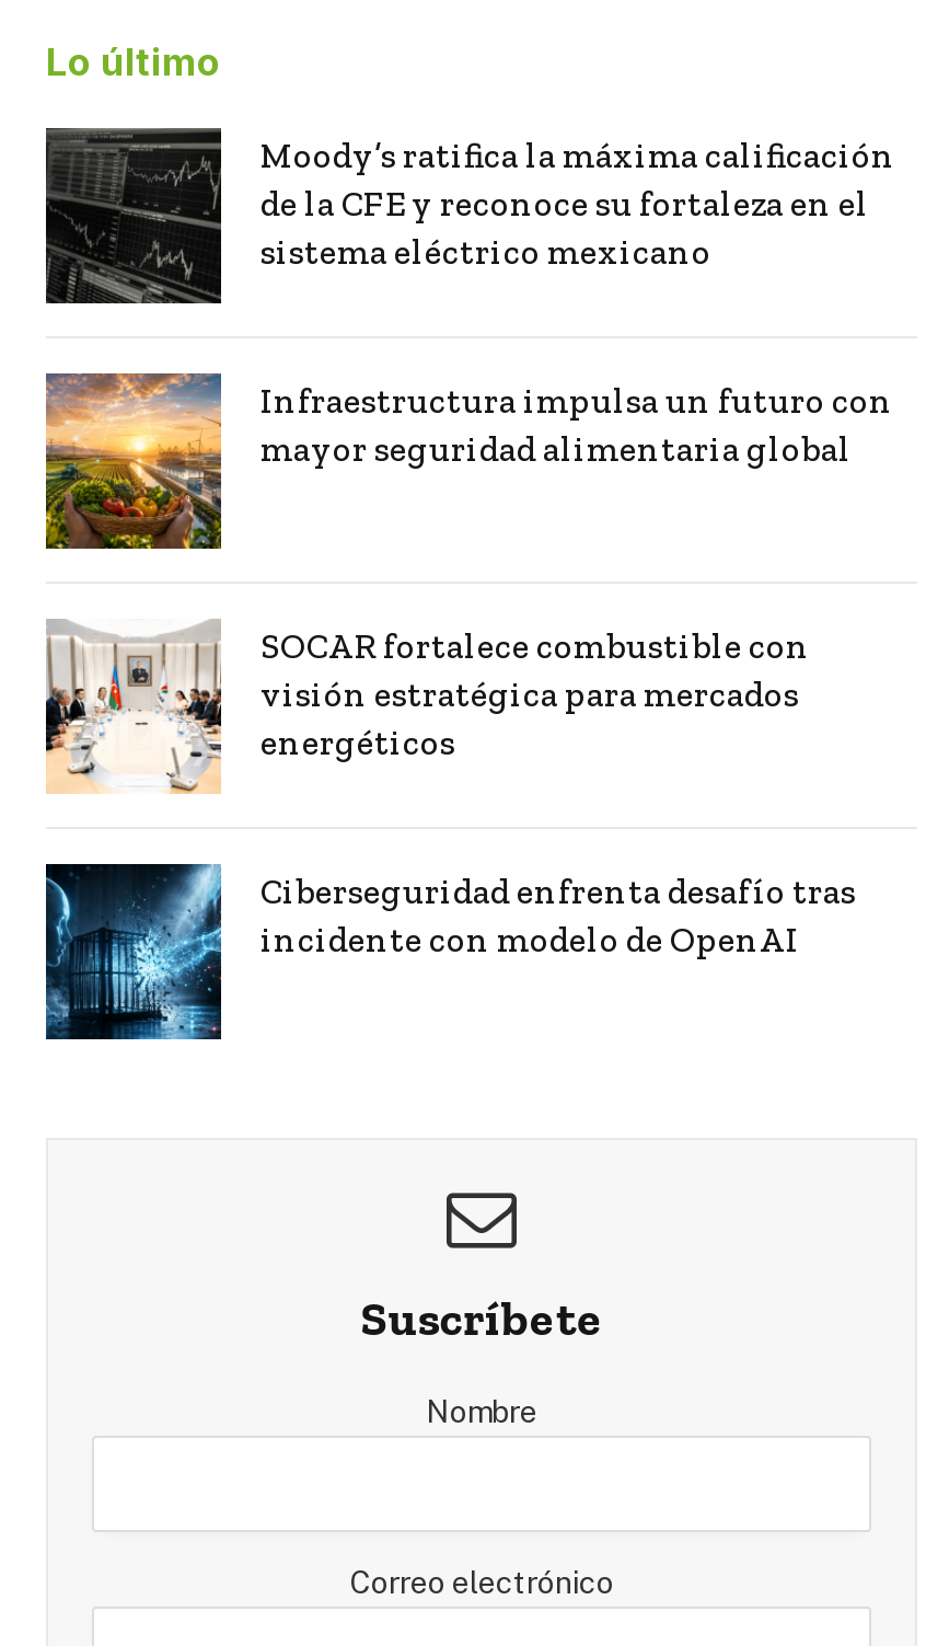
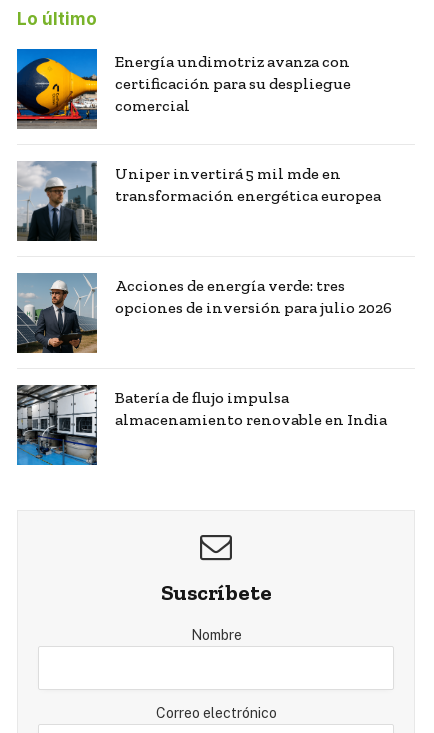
[44,126,895,303] [image] | Moody’s ratifica la máxima calificación | de la CFE y reconoce su fortaleza en el | sistema eléctrico mexicano -> [16,48,351,128] [image] | Energía undimotriz avanza con | certificación para su despliegue | comercial
[44,373,893,551] [image] | Infraestructura impulsa un futuro con | mayor seguridad alimentaria global -> [16,161,381,241] [image] | Uniper invertirá 5 mil mde en | transformación energética europea
[44,619,810,794] [image] | SOCAR fortalece combustible con | visión estratégica para mercados | energéticos -> [16,272,392,354] [image] | Acciones de energía verde: tres | opciones de inversión para julio 2026
[44,862,856,1041] [image] | Ciberseguridad enfrenta desafío tras | incidente con modelo de OpenAI -> [16,384,387,466] [image] | Batería de flujo impulsa | almacenamiento renovable en India

